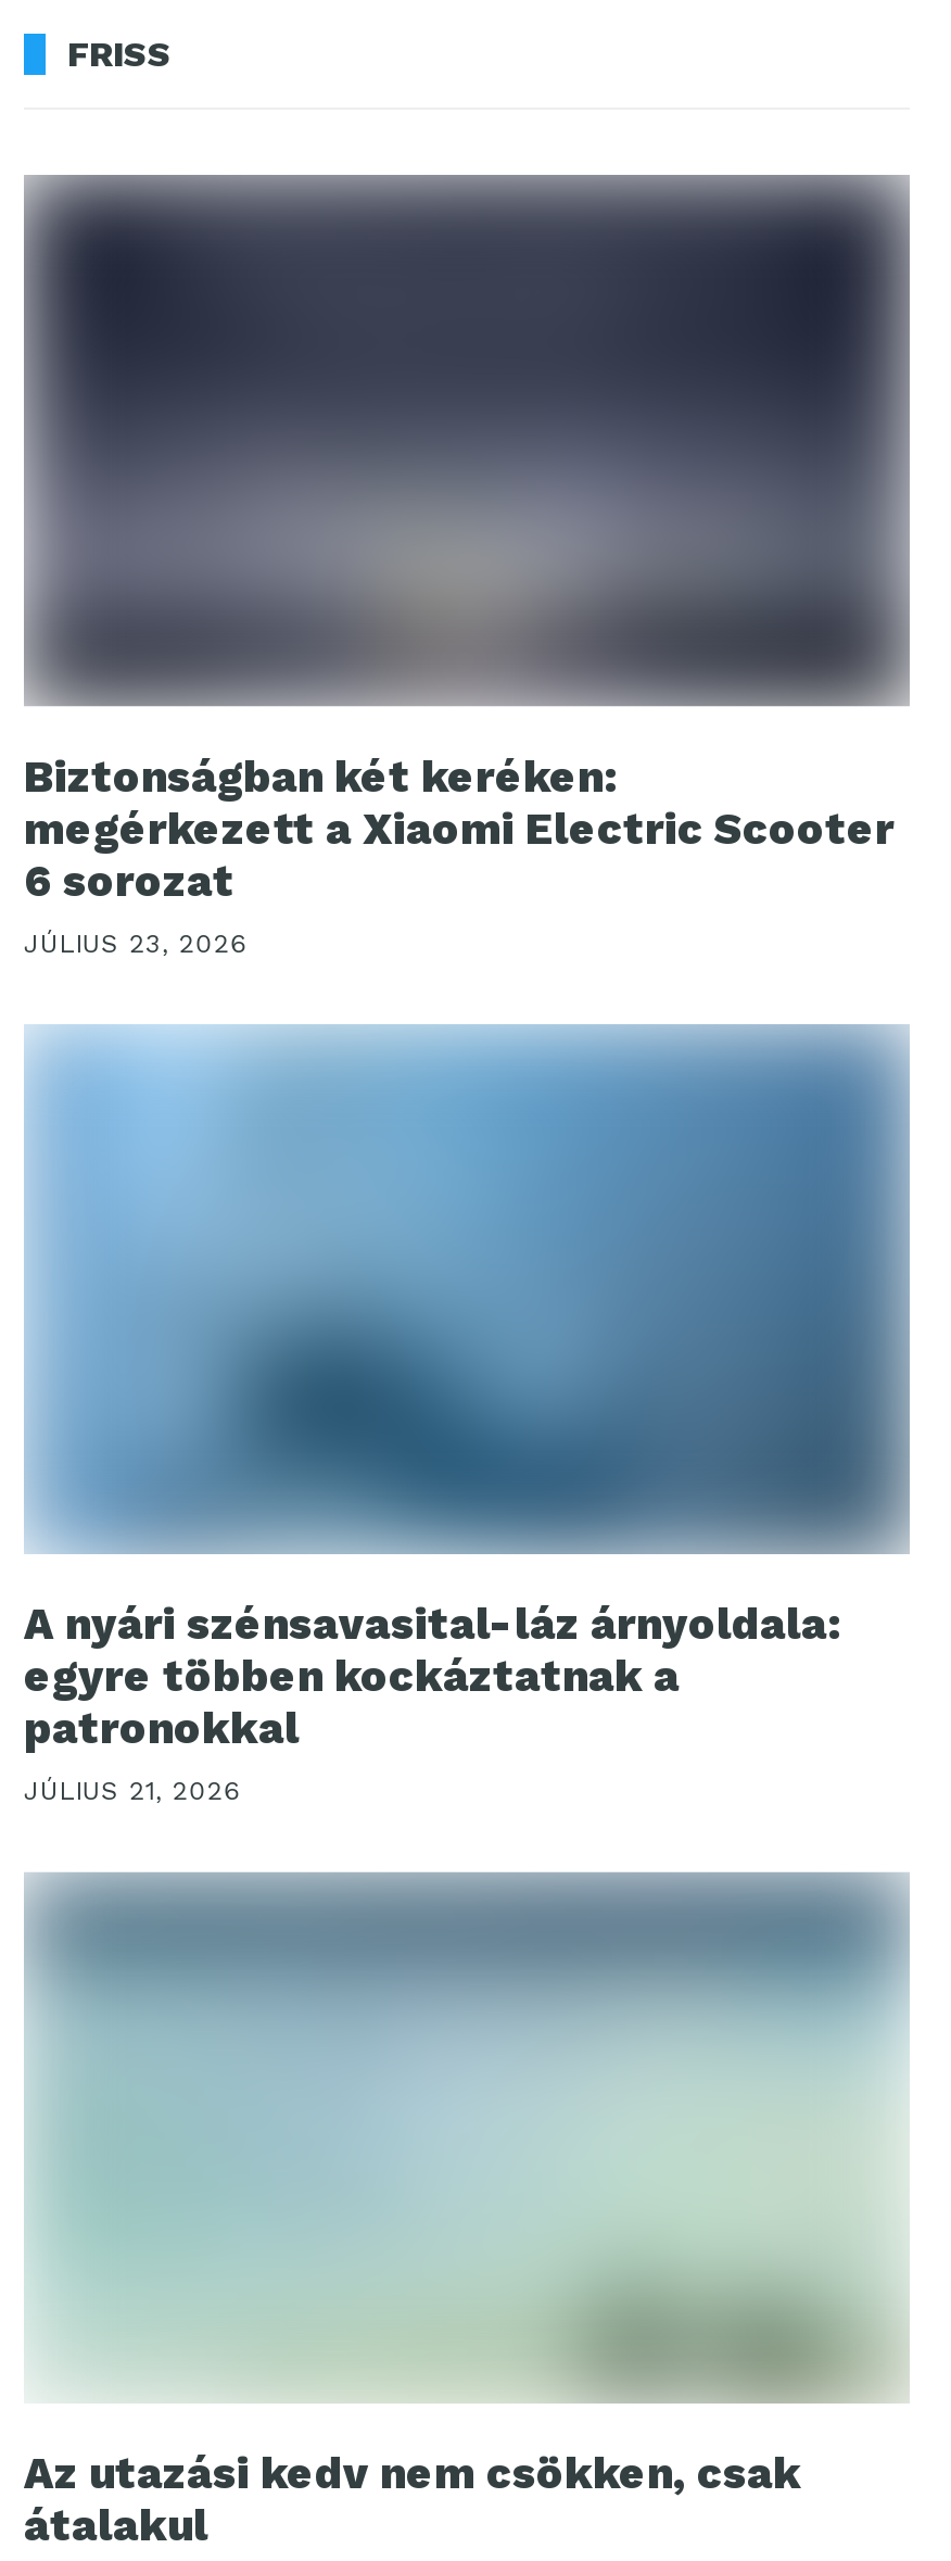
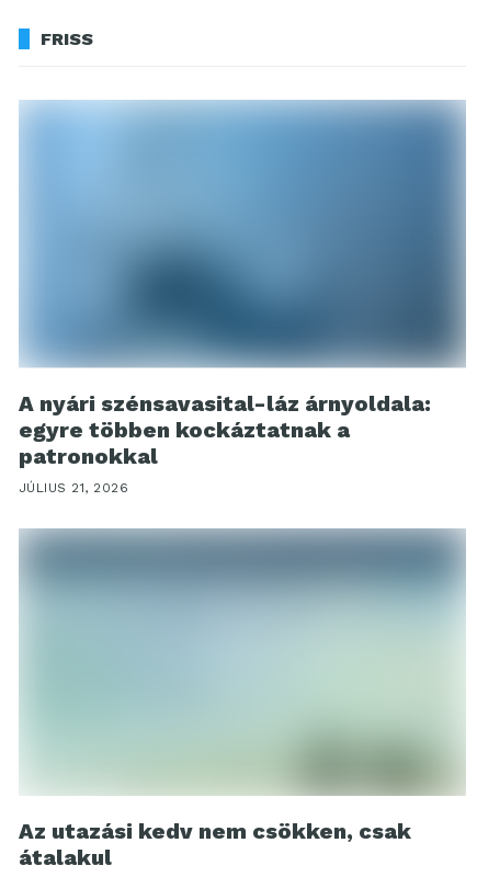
[24,175,910,958] [image] | Biztonságban két keréken: | megérkezett a Xiaomi Electric Scooter | 6 sorozat | JÚLIUS 23, 2026 -> none

